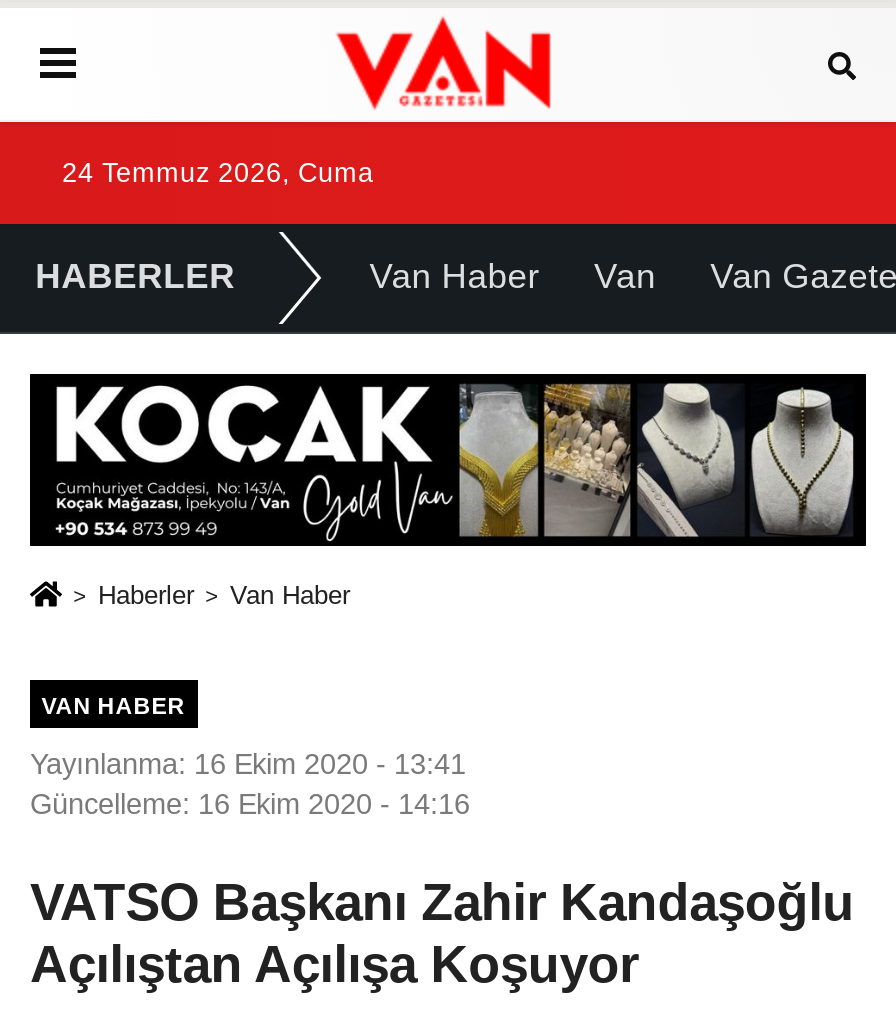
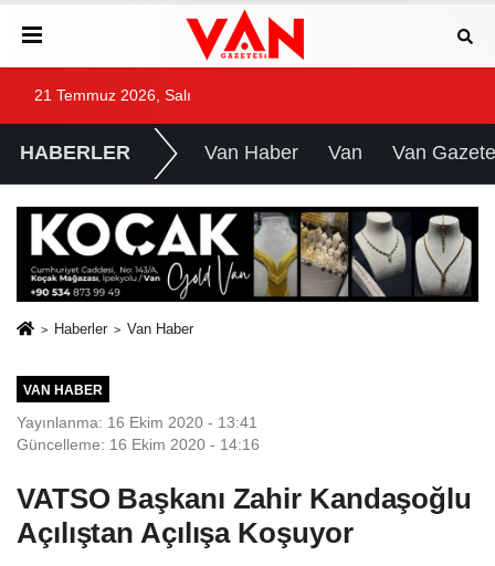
[62,158,374,188] 24 Temmuz 2026, Cuma -> [34,87,191,104] 21 Temmuz 2026, Salı

